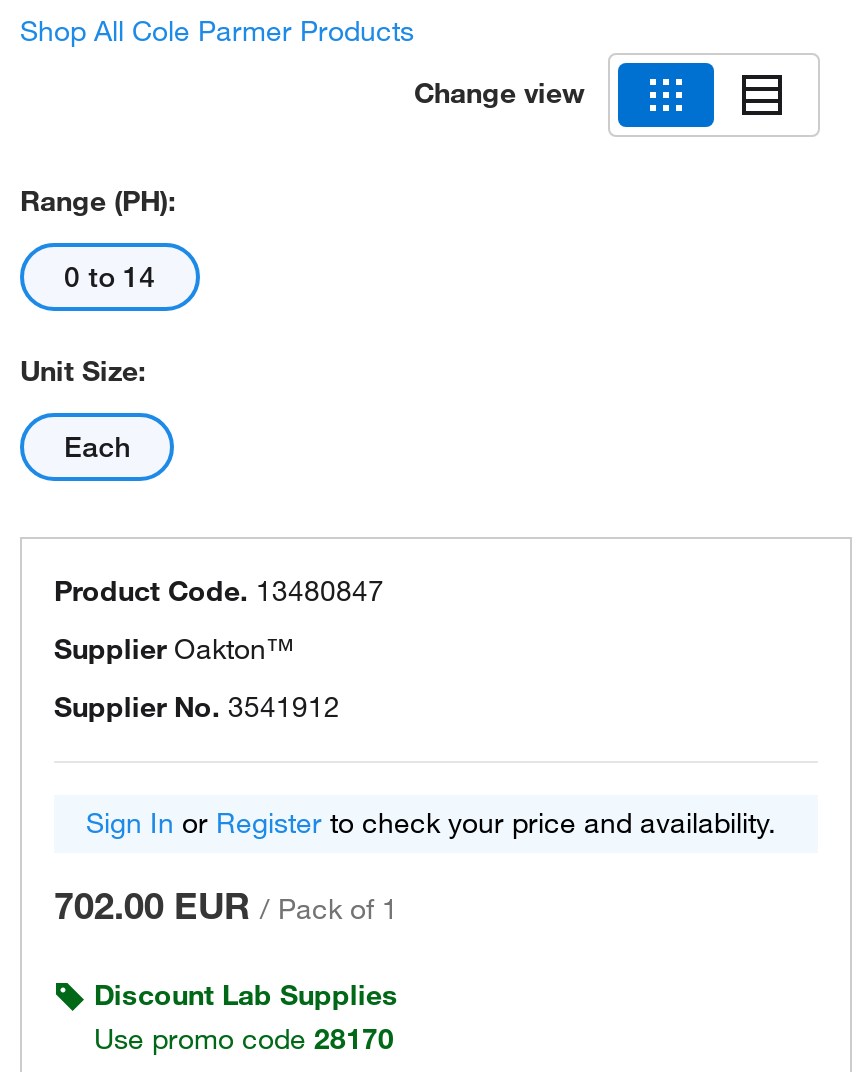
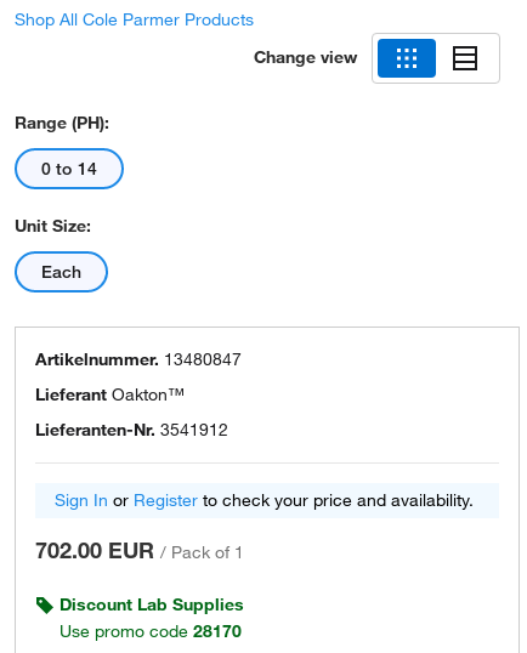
[54,573,384,609] Product Code. 13480847 -> [35,348,242,370] Artikelnummer. 13480847
[54,631,294,667] Supplier Oakton™ -> [35,384,185,405] Lieferant Oakton™
[54,689,340,725] Supplier No. 3541912 -> [35,419,228,441] Lieferanten-Nr. 3541912

